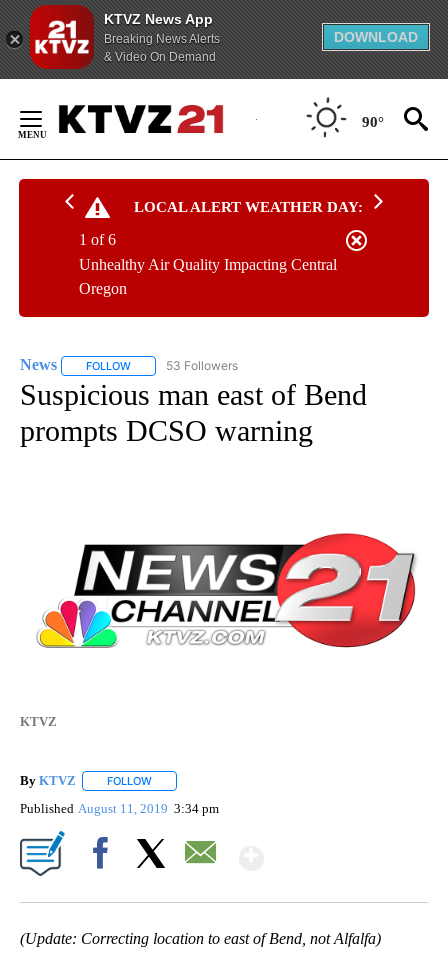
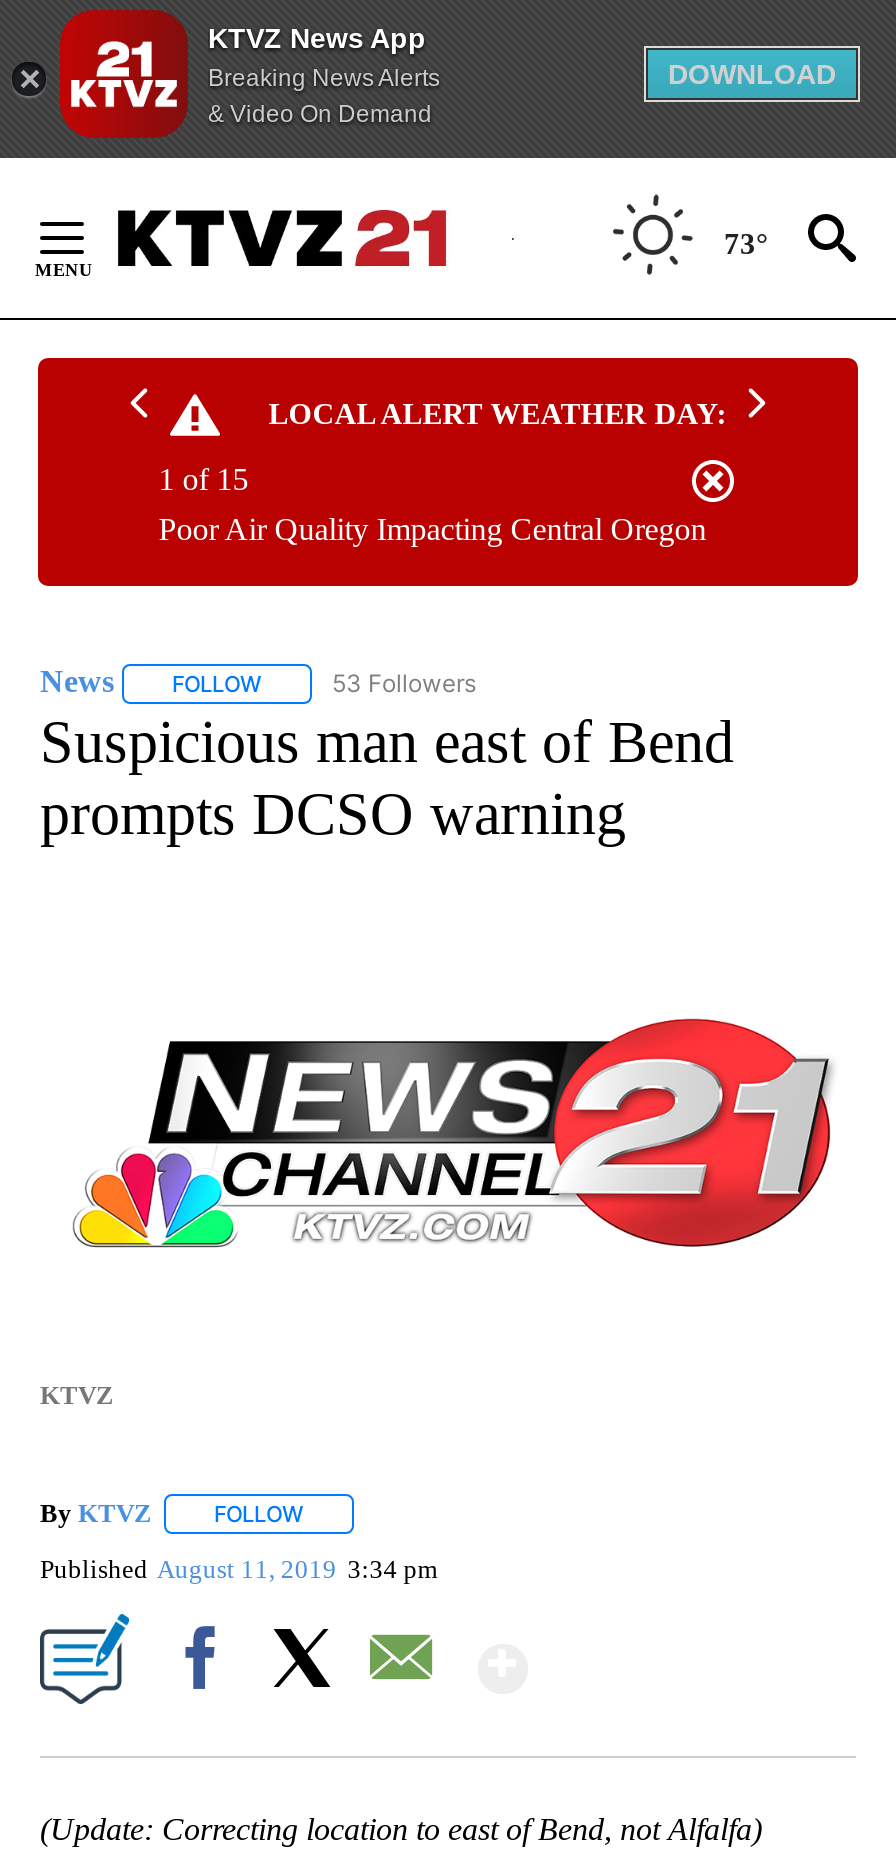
[362,113,384,129] 90° -> [724,227,768,259] 73°
[79,231,116,248] 1 of 6 -> [158,462,248,496] 1 of 15
[79,256,337,297] Unhealthy Air Quality Impacting Central | Oregon -> [158,512,706,546] Poor Air Quality Impacting Central Oregon

